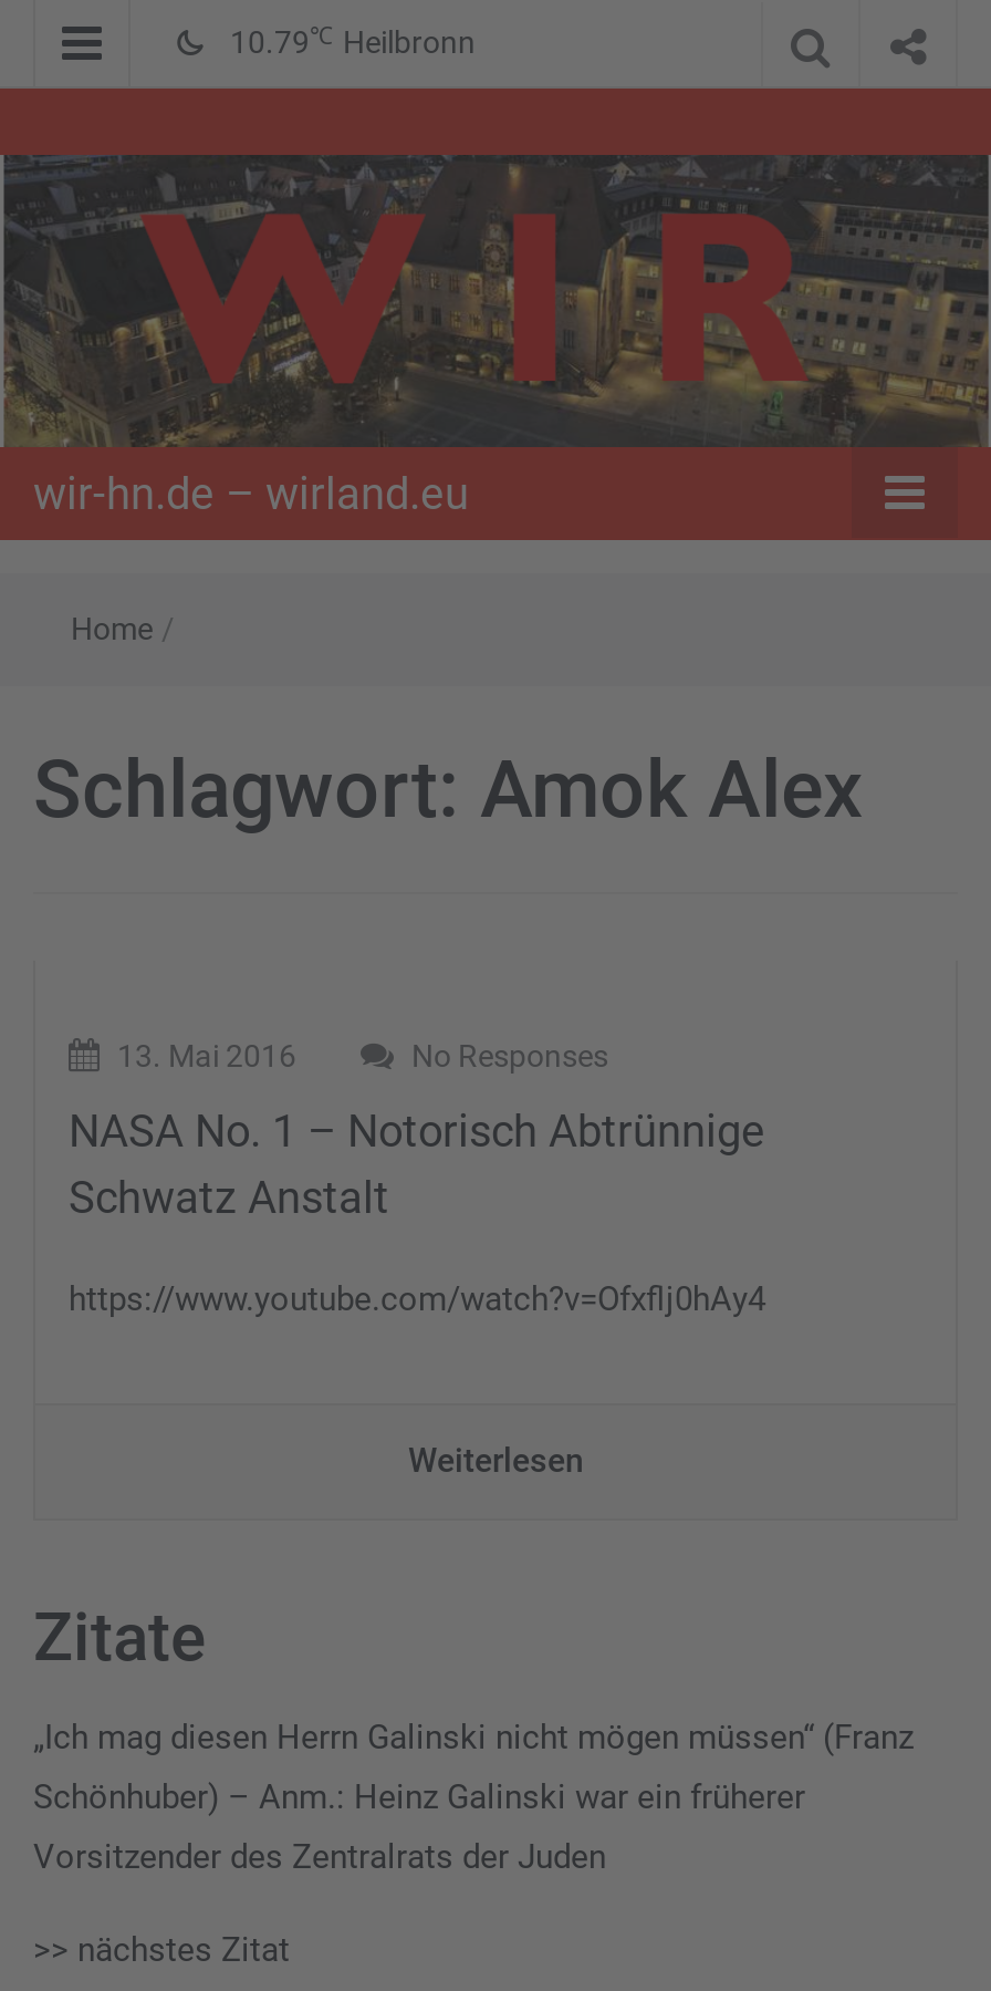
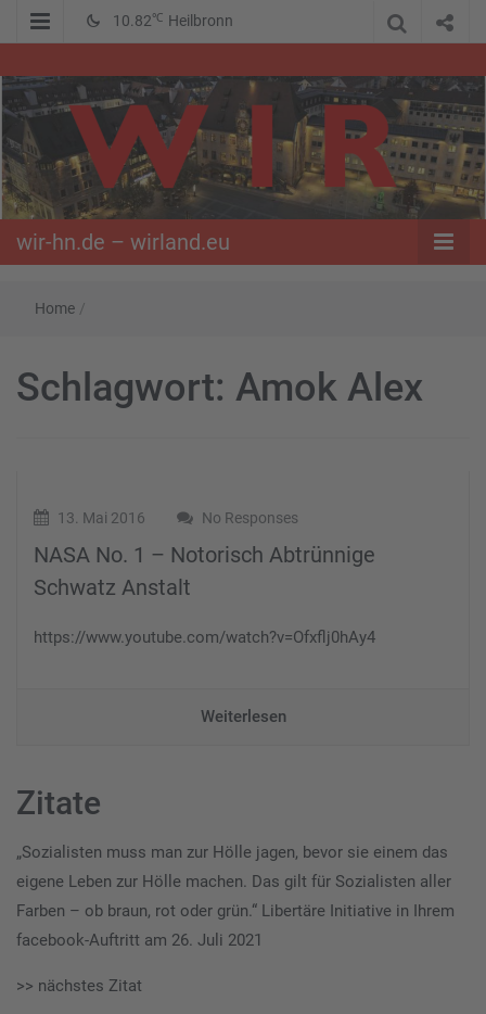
[230,22,476,60] 10.79℃ Heilbronn -> [113,11,233,29] 10.82℃ Heilbronn
[33,1719,914,1878] „Ich mag diesen Herrn Galinski nicht mögen müssen“ (Franz | Schönhuber) – Anm.: Heinz Galinski war ein früherer | Vorsitzender des Zentralrats der Juden -> [16,843,455,950] „Sozialisten muss man zur Hölle jagen, bevor sie einem das | eigene Leben zur Hölle machen. Das gilt für Sozialisten aller | Farben – ob braun, rot oder grün.“ Libertäre Initiative in Ihrem | facebook-Auftritt am 26. Juli 2021

